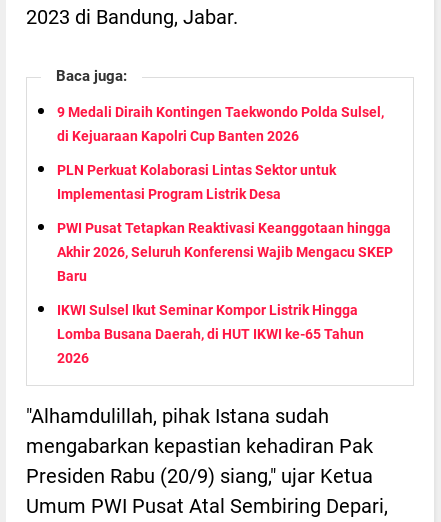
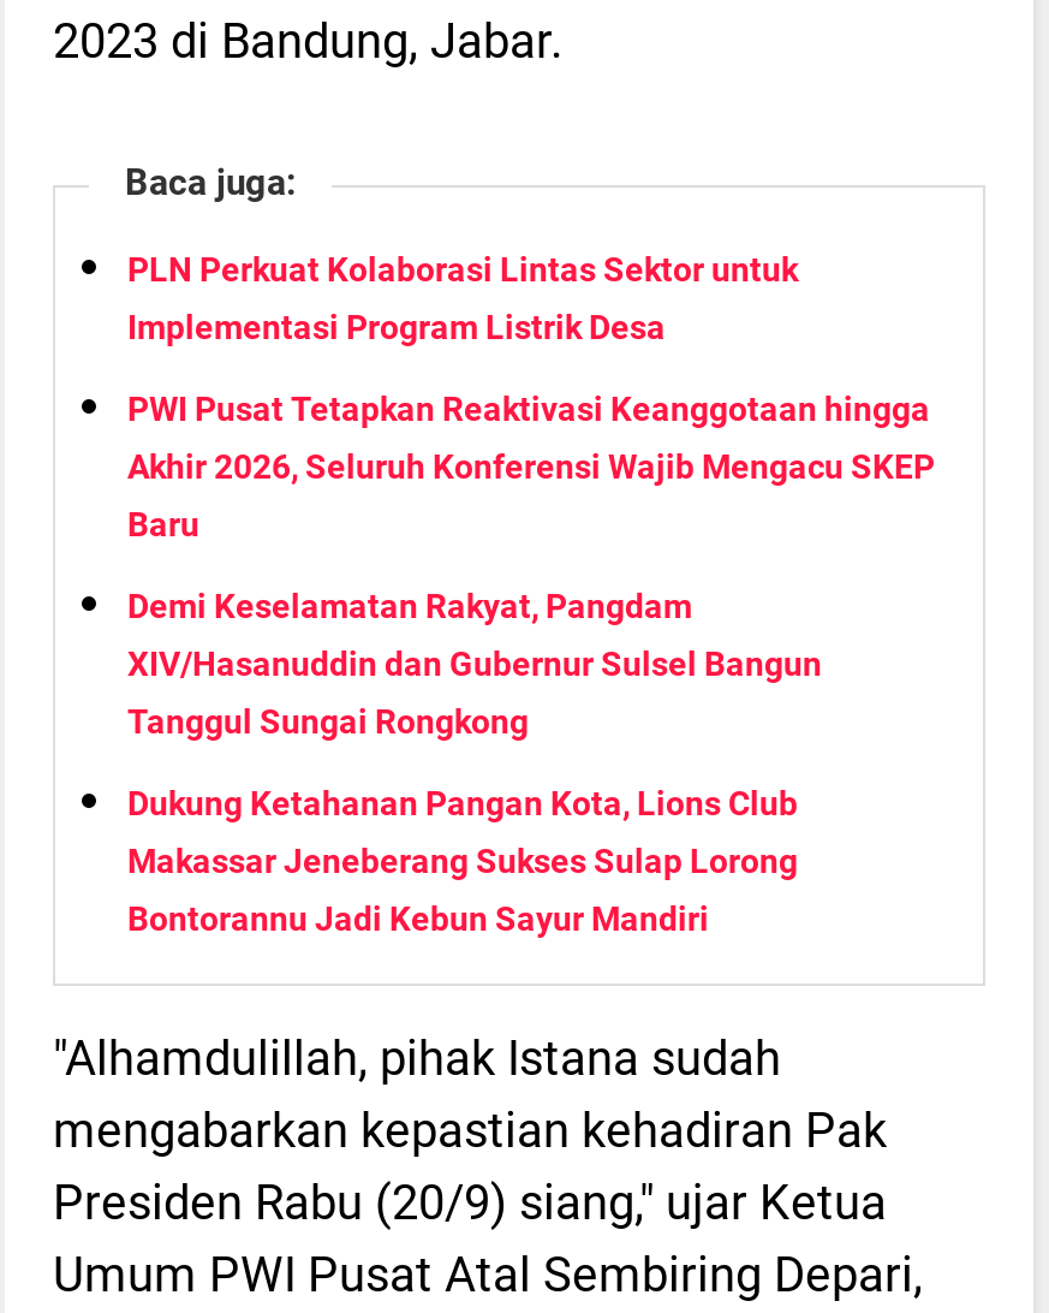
[57,103,384,143] 9 Medali Diraih Kontingen Taekwondo Polda Sulsel, | di Kejuaraan Kapolri Cup Banten 2026 -> none
moved [57,161,393,283] -> [127,249,935,542]: PLN Perkuat Kolaborasi Lintas Sektor untuk | Implementasi Program Listrik Desa | PWI Pusat Tetapkan Reaktivasi Keanggotaan hingga | Akhir 2026, Seluruh Konferensi Wajib Mengacu SKEP | Baru
[57,301,364,365] IKWI Sulsel Ikut Seminar Kompor Listrik Hingga | Lomba Busana Daerah, di HUT IKWI ke-65 Tahun | 2026 -> [127,586,822,937] Demi Keselamatan Rakyat, Pangdam | XIV/Hasanuddin dan Gubernur Sulsel Bangun | Tanggul Sungai Rongkong | Dukung Ketahanan Pangan Kota, Lions Club | Makassar Jeneberang Sukses Sulap Lorong | Bontorannu Jadi Kebun Sayur Mandiri

